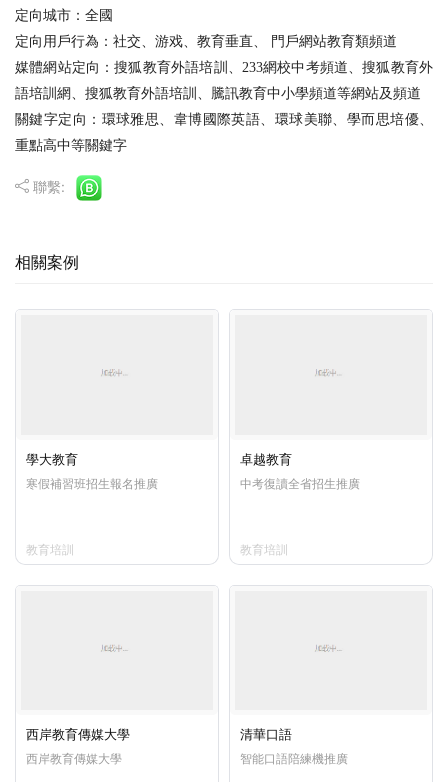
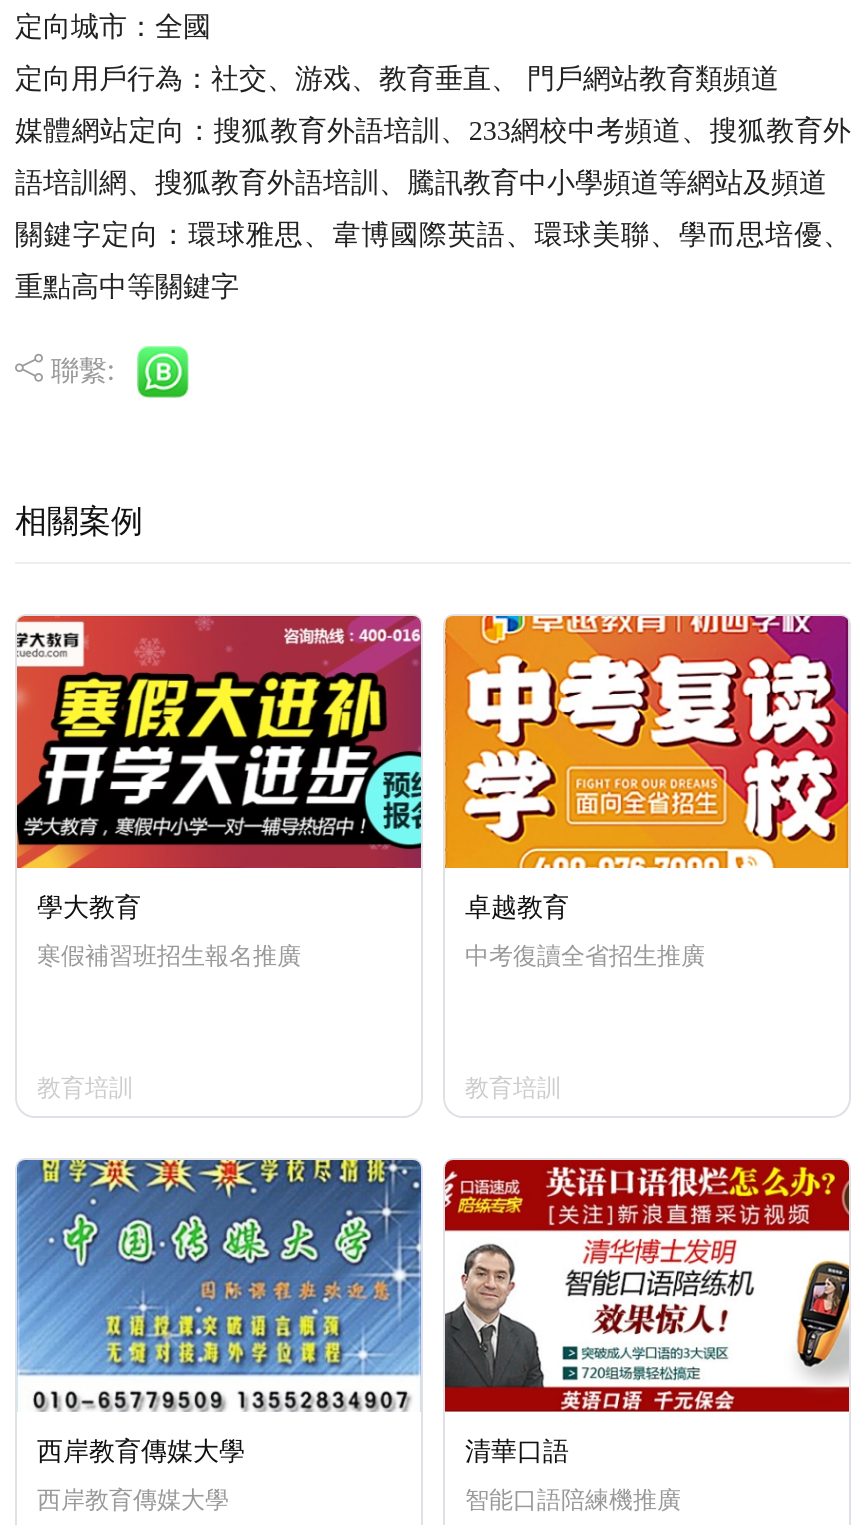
none -> [15,614,423,870] [image]
none -> [443,614,851,870] [image]
none -> [15,1158,423,1412] [image]
none -> [443,1156,851,1412] [image]

